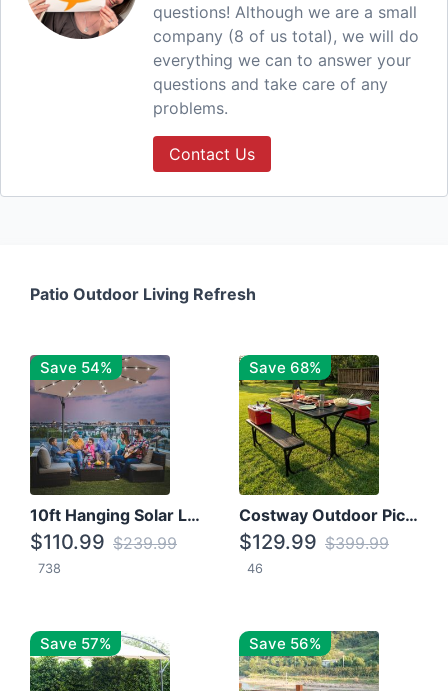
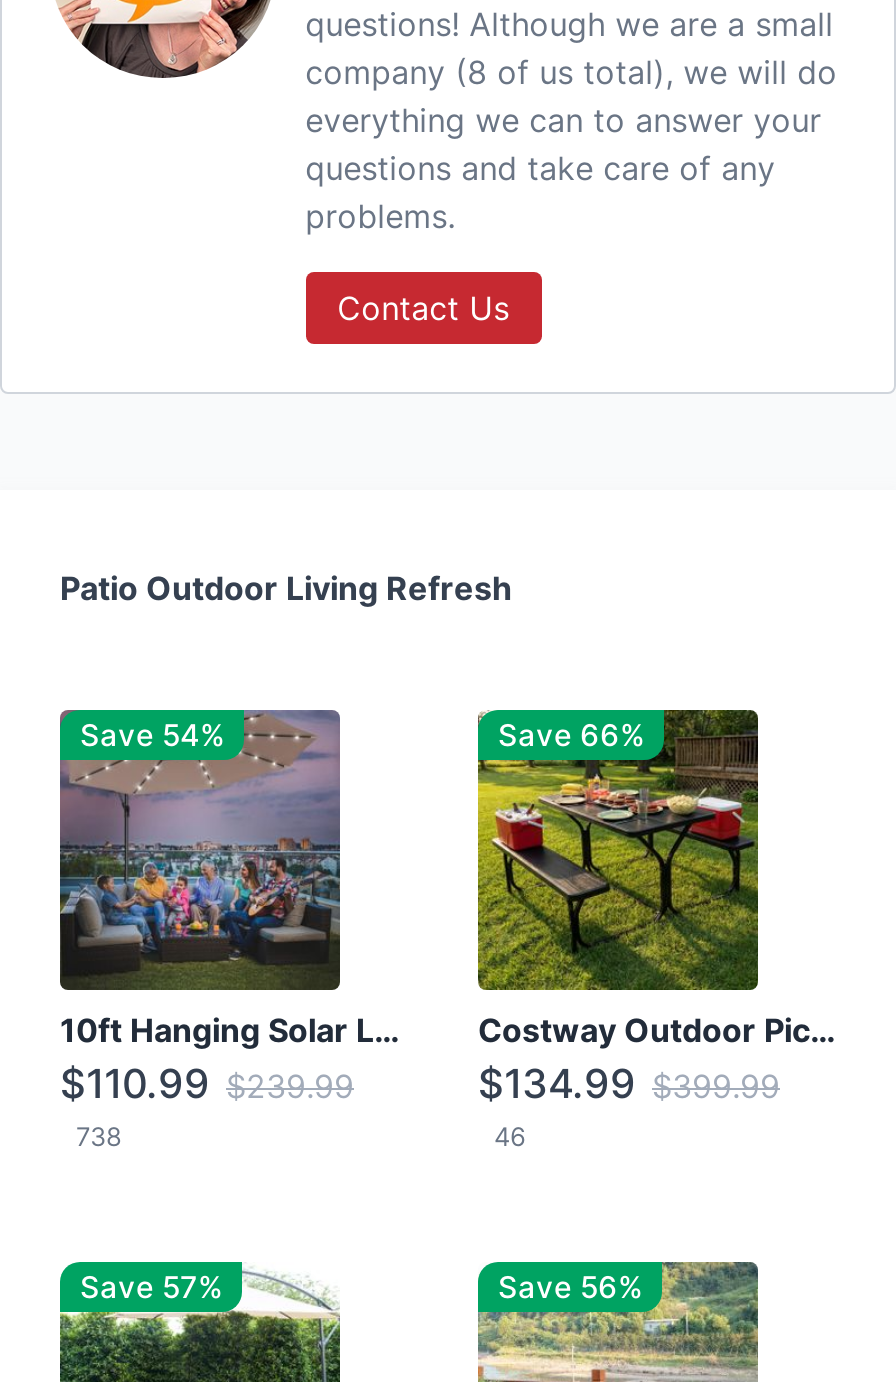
[249,358,321,377] Save 68% -> [498,715,644,753] Save 66%
[239,530,389,554] $129.99 $399.99 -> [478,1059,780,1107] $134.99 $399.99

